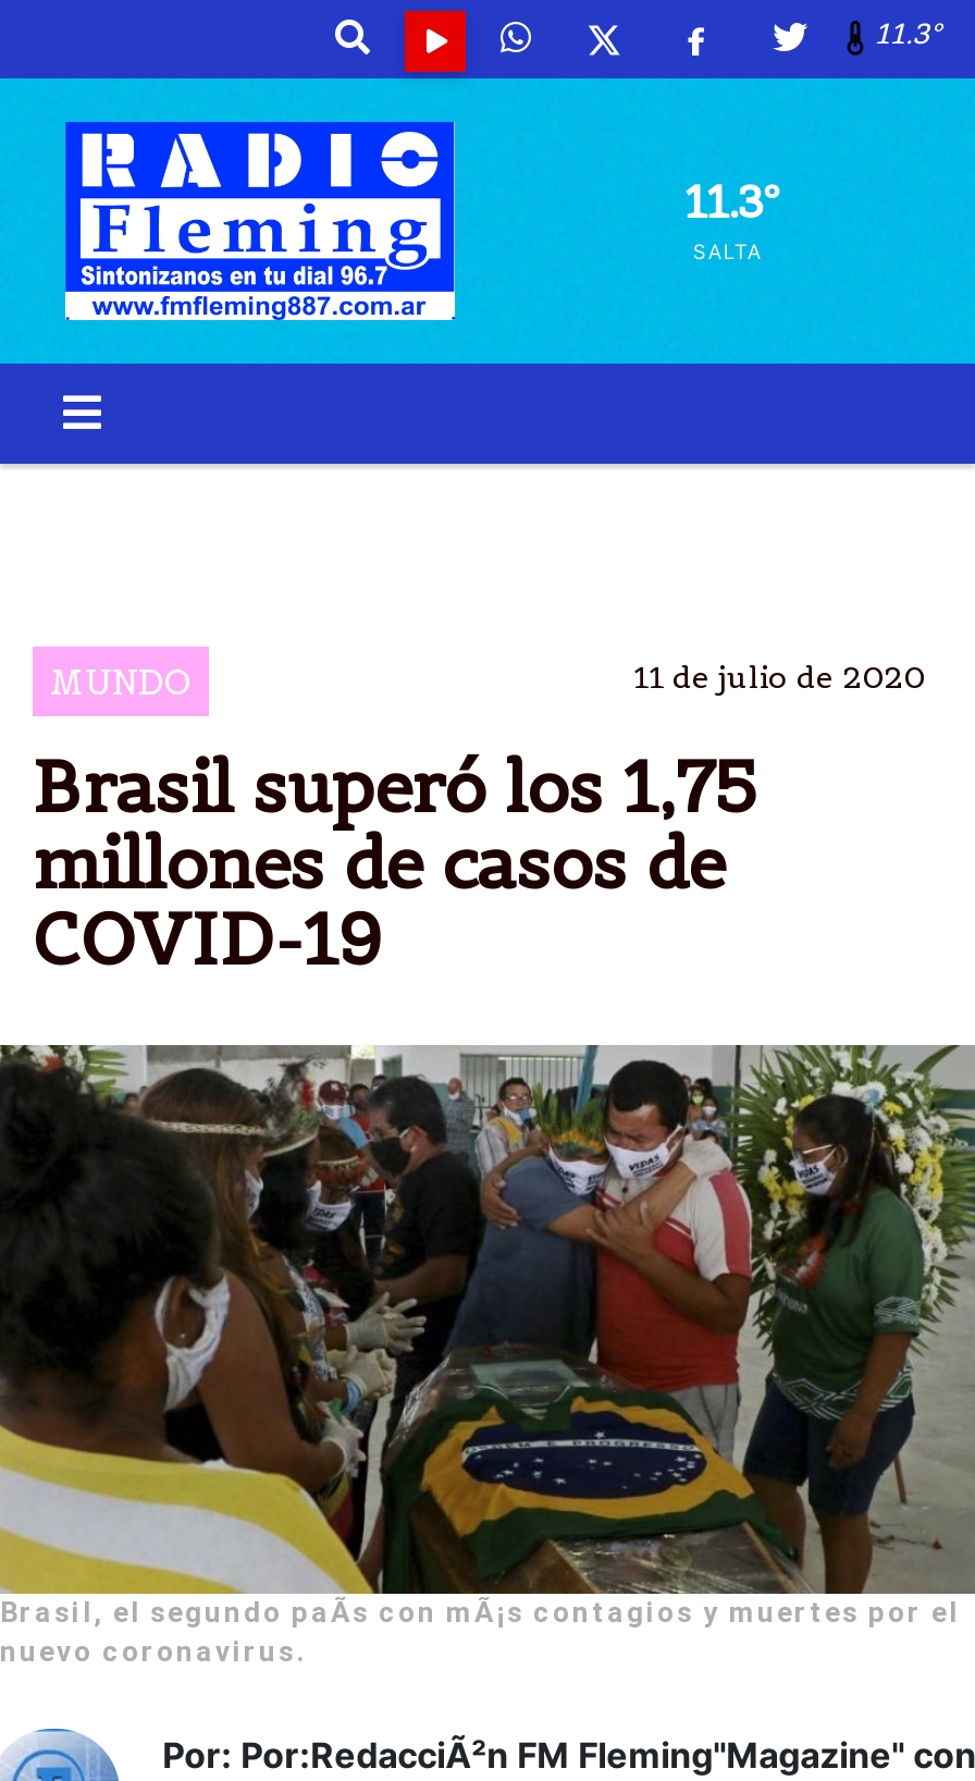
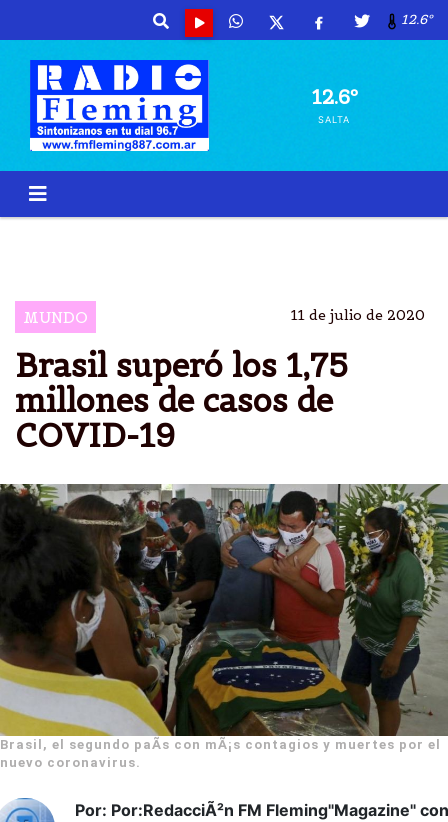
[875,16,940,53] 11.3º -> [401,11,432,28] 12.6º
[684,174,780,231] 11.3º -> [312,84,358,110] 12.6º

